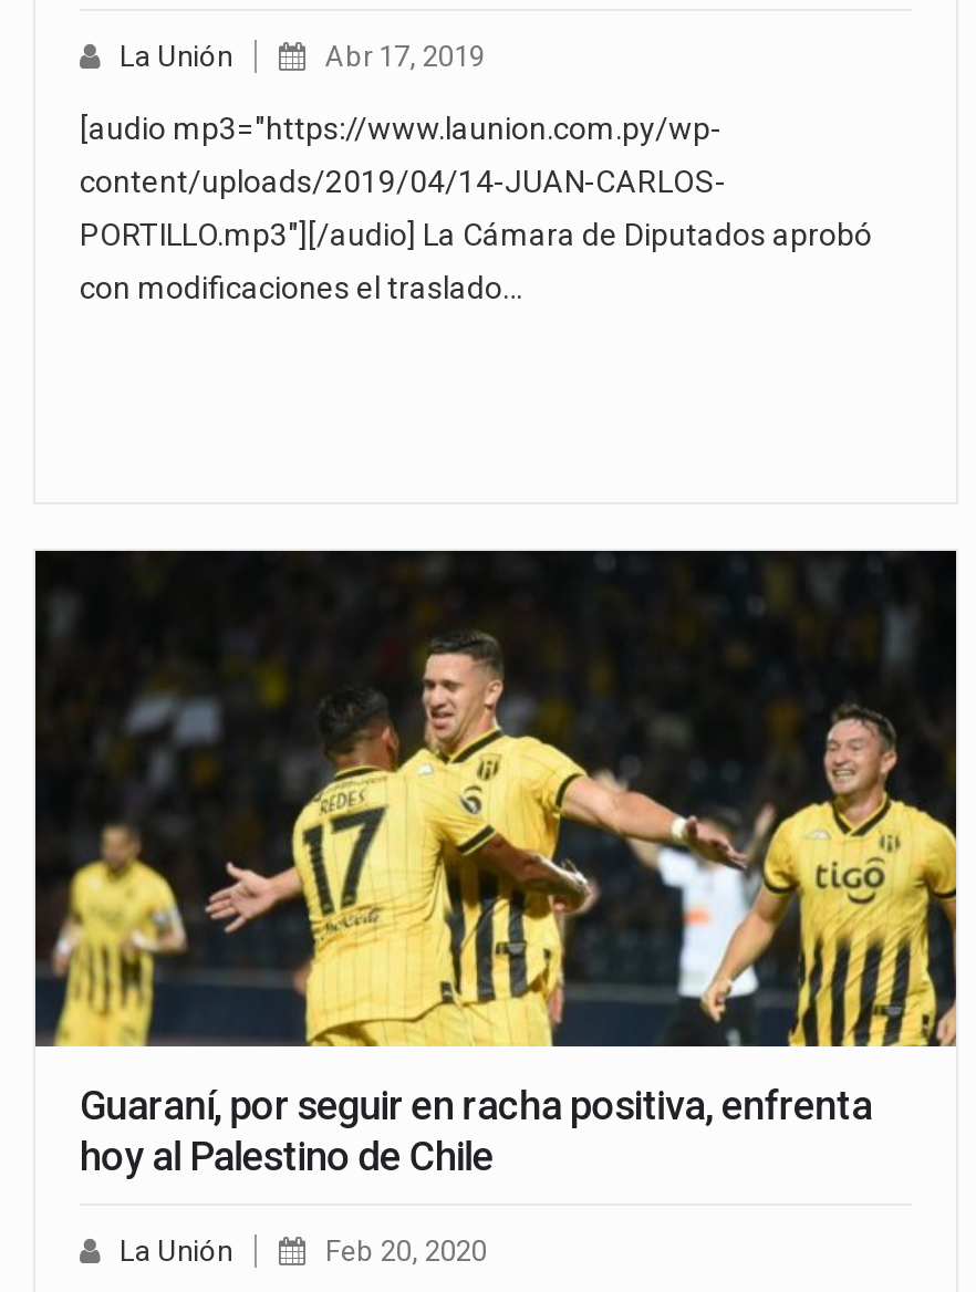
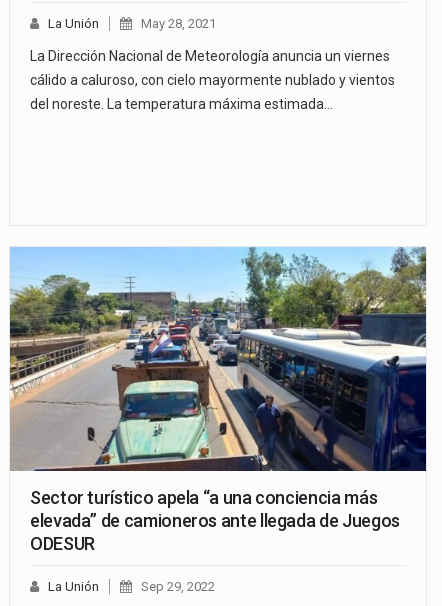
[80,41,872,306] Abr 17, 2019 | [audio mp3="https://www.launion.com.py/wp- | content/uploads/2019/04/14-JUAN-CARLOS- | PORTILLO.mp3"][/audio] La Cámara de Diputados aprobó | con modificaciones el traslado… -> [30,16,395,112] May 28, 2021 | La Dirección Nacional de Meteorología anuncia un viernes | cálido a caluroso, con cielo mayormente nublado y vientos | del noreste. La temperatura máxima estimada…
[33,549,958,1180] [image] | Guaraní, por seguir en racha positiva, enfrenta | hoy al Palestino de Chile -> [9,246,427,554] [image] | Sector turístico apela “a una conciencia más | elevada” de camioneros ante llegada de Juegos | ODESUR
[325,1235,487,1269] Feb 20, 2020 -> [141,579,215,594] Sep 29, 2022

